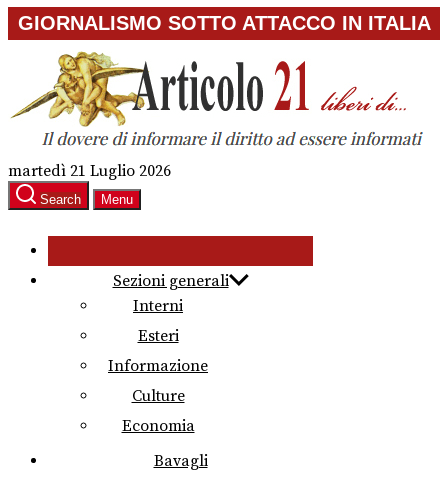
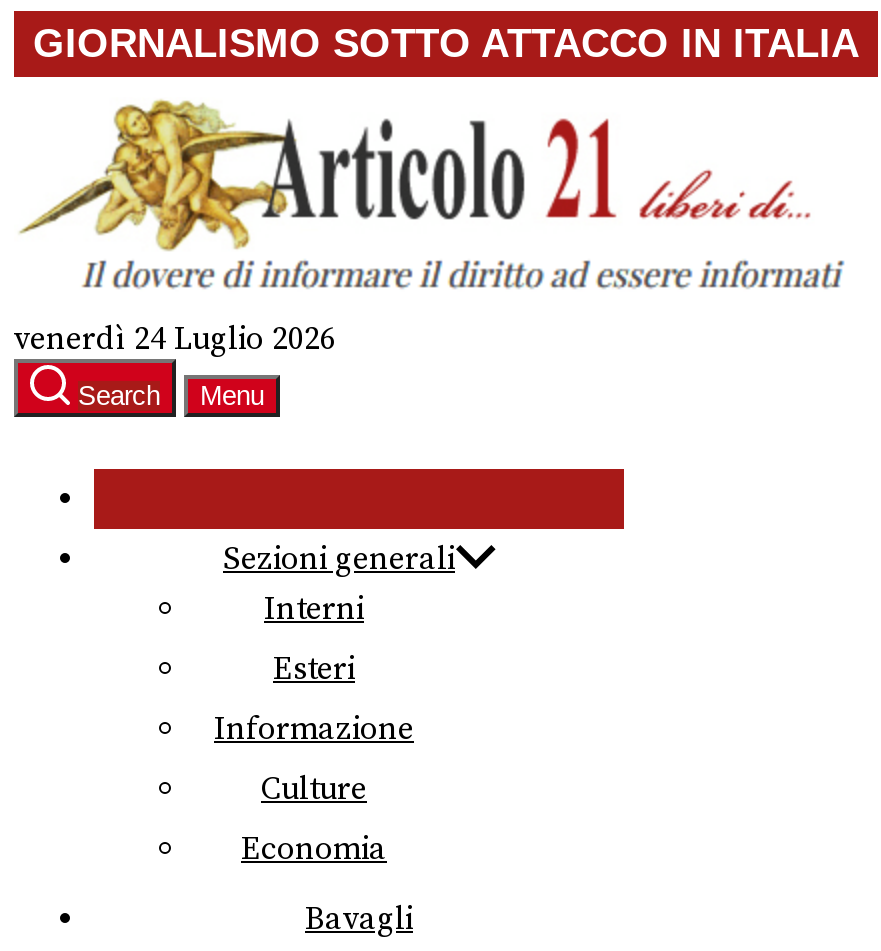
[8,161,171,181] martedì 21 Luglio 2026 -> [14,319,336,359] venerdì 24 Luglio 2026

